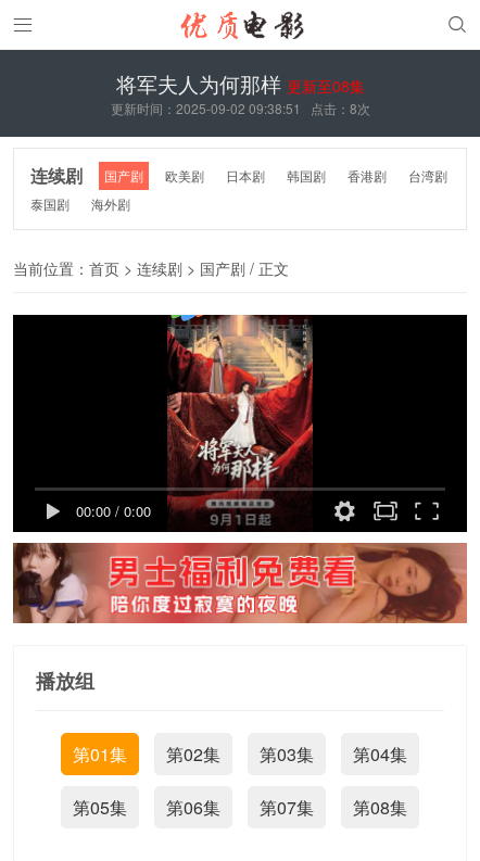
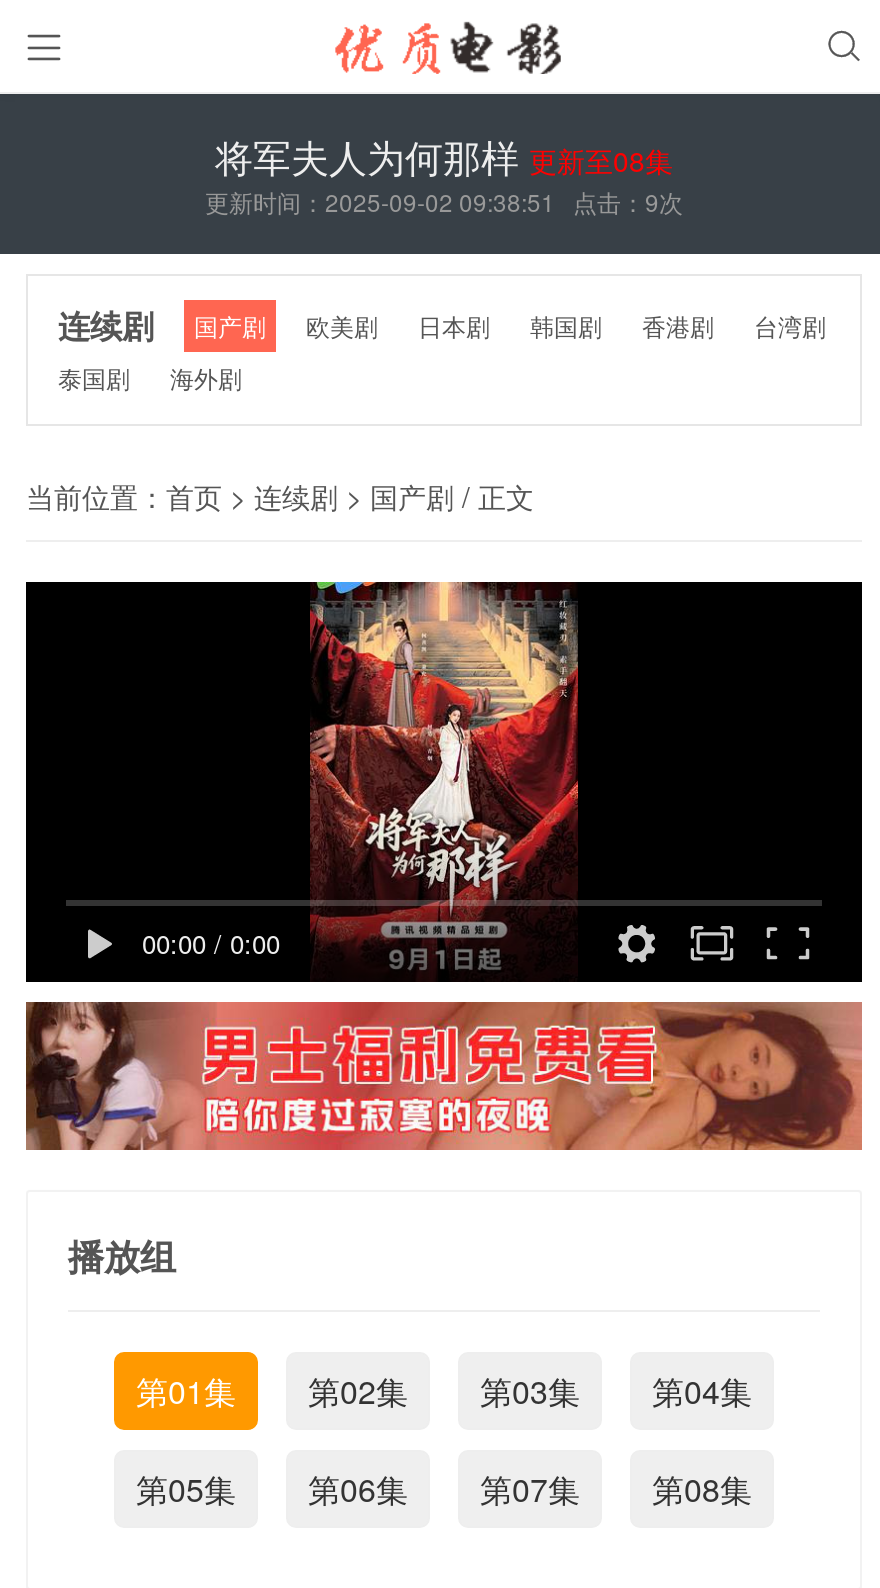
[110,98,370,117] 更新时间：2025-09-02 09:38:51 点击：8次 -> [205,183,683,217] 更新时间：2025-09-02 09:38:51 点击：9次

